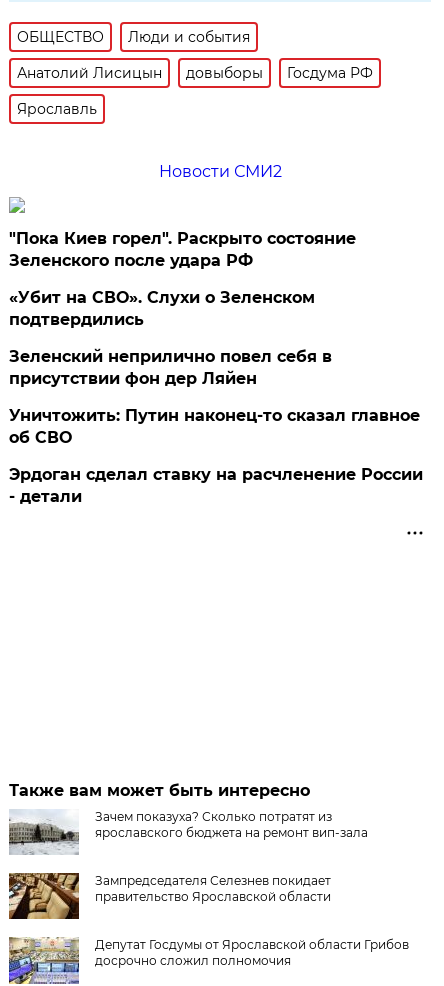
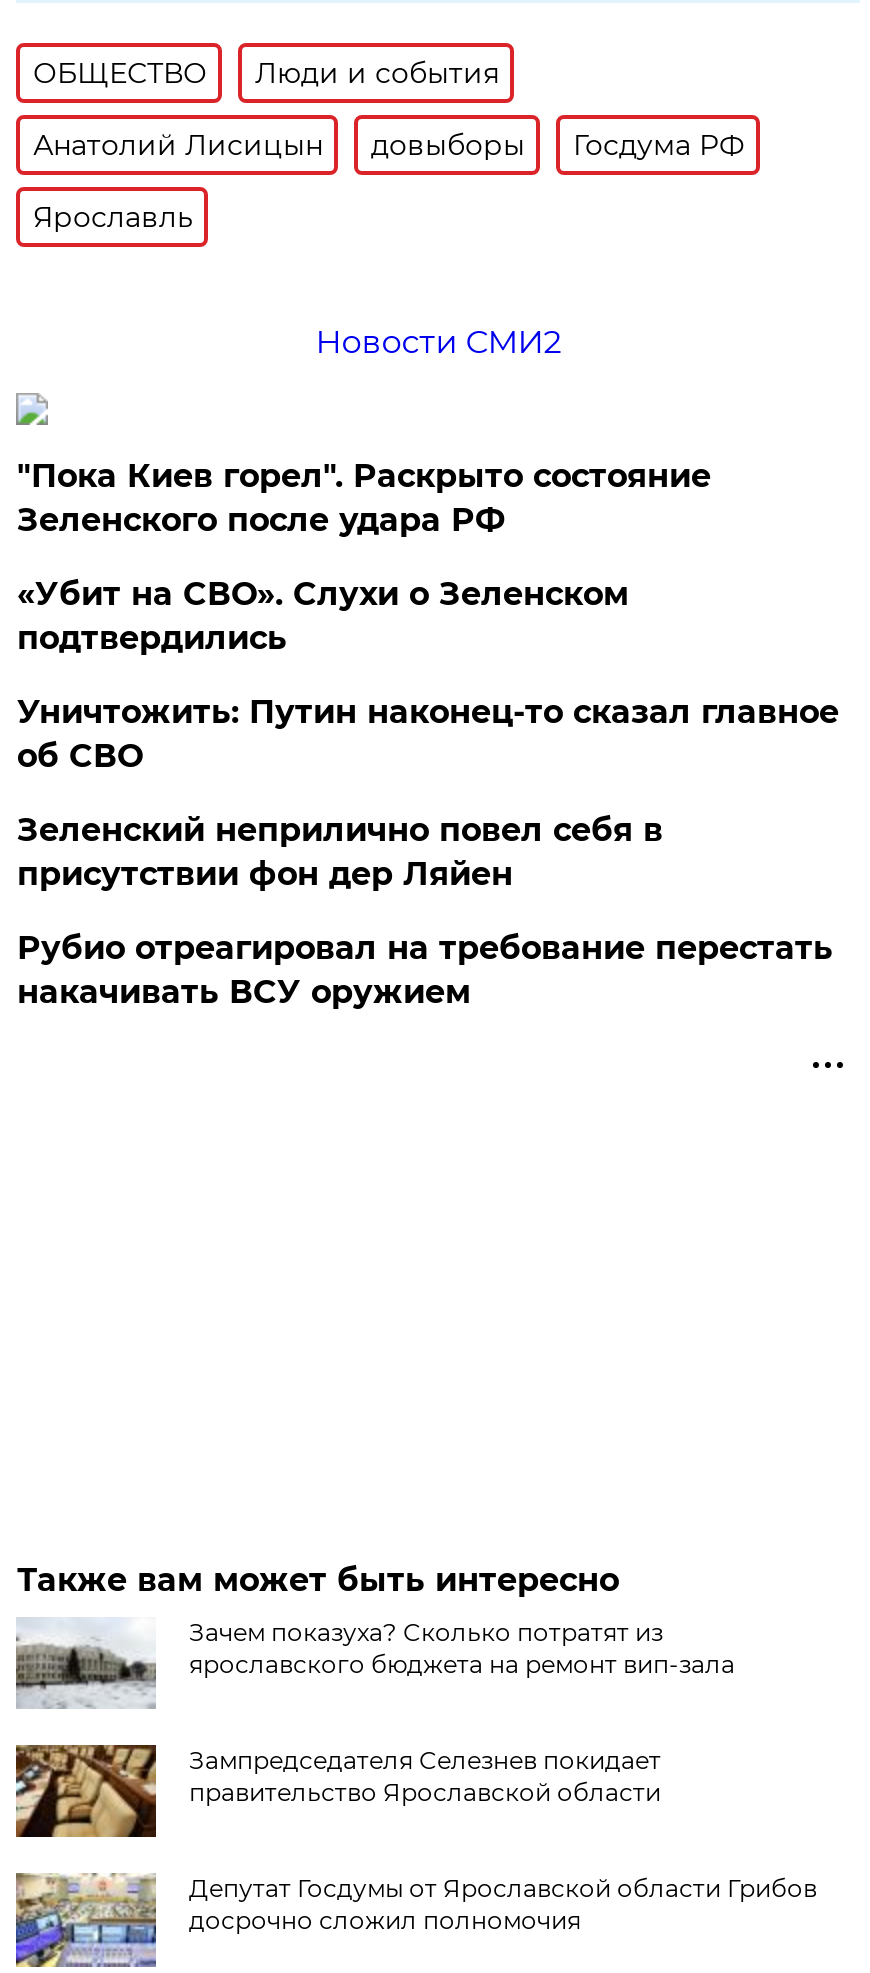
moved [9,347,332,388] -> [17,811,663,893]: Зеленский неприлично повел cебя в | присутствии фон дер Ляйен
moved [9,406,420,447] -> [17,693,839,775]: Уничтожить: Путин наконец-то сказал главное | об СВО
[9,465,423,506] Эрдоган сделал ставку на расчленение России | - детали -> [17,929,833,1011] Рубио отреагировал на требование перестать | накачивать ВСУ оружием

